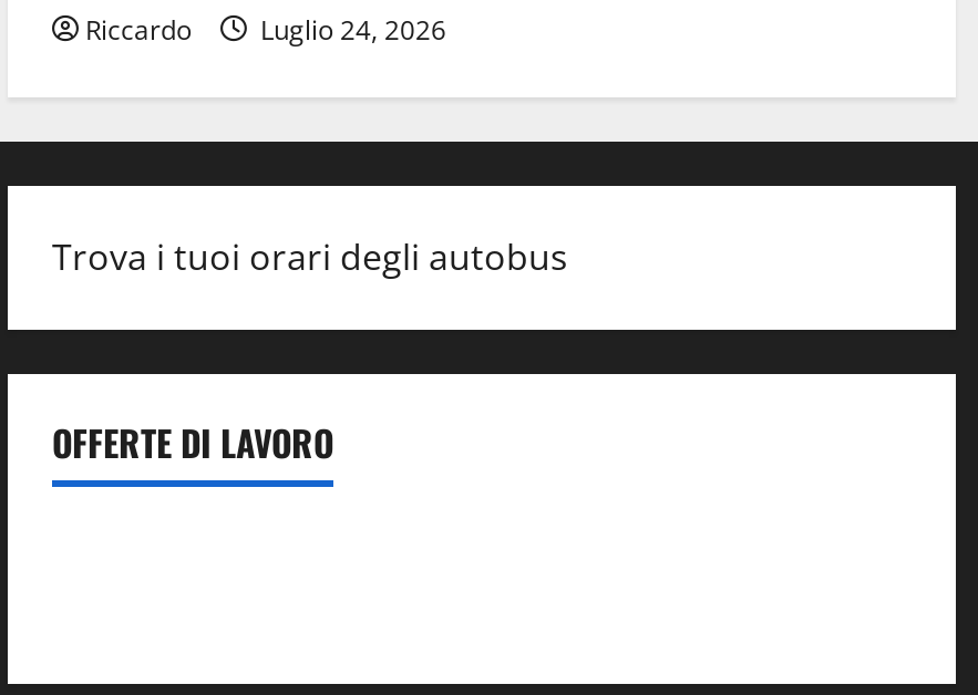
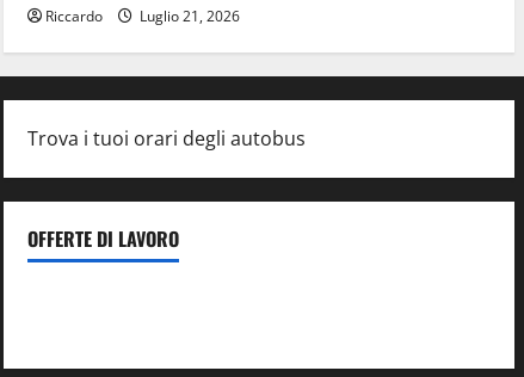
[85,12,446,49] Riccardo Luglio 24, 2026 -> [45,6,240,26] Riccardo Luglio 21, 2026

